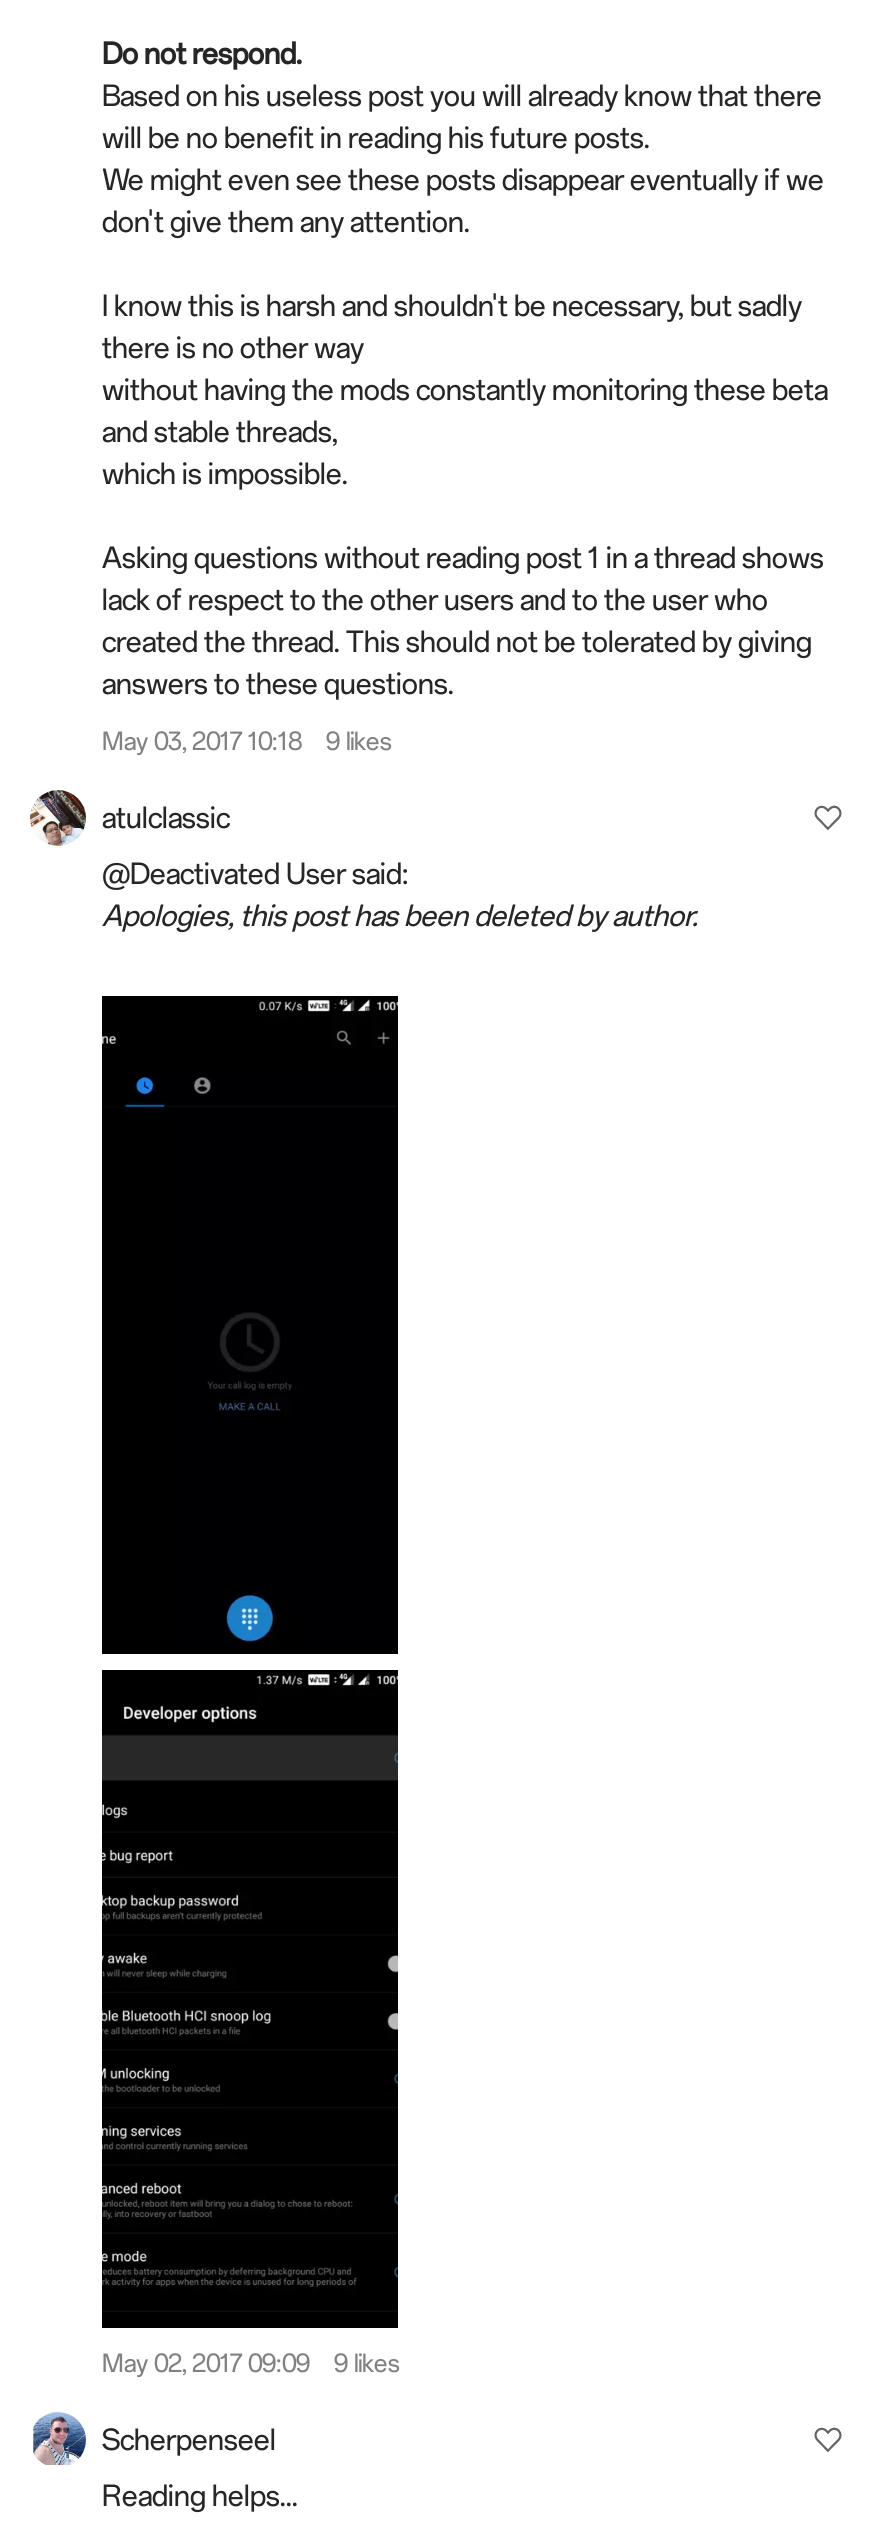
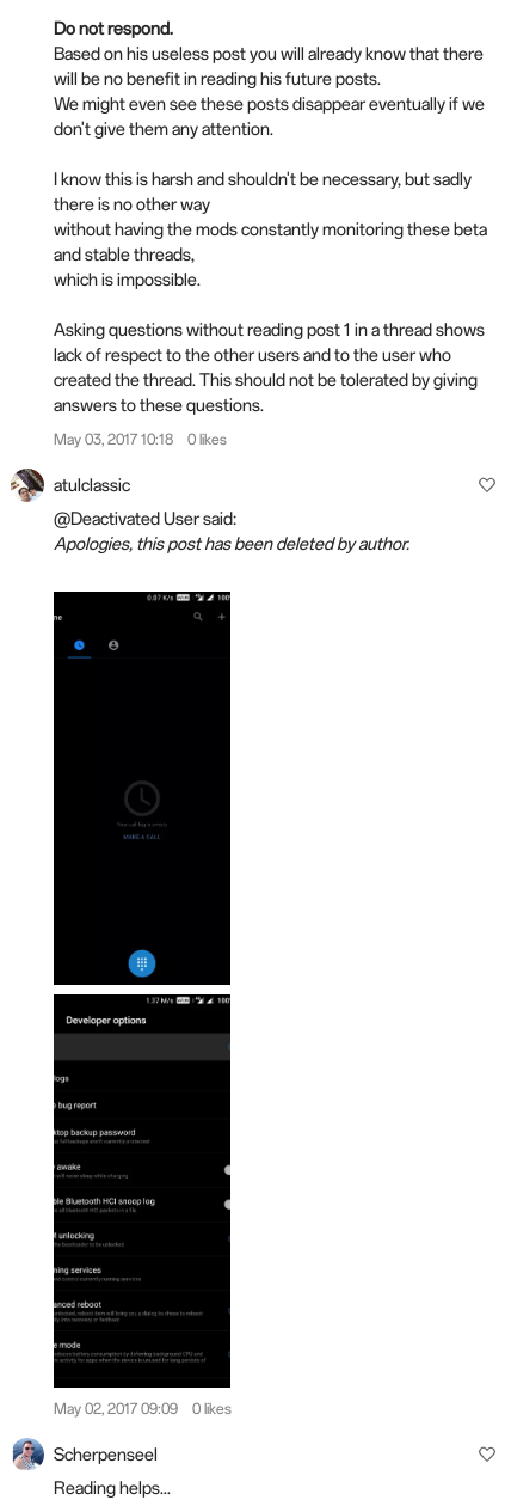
[102,726,392,756] May 03, 2017 10:18 9 likes -> [54,430,227,448] May 03, 2017 10:18 0 likes
[102,2348,400,2378] May 02, 2017 09:09 9 likes -> [54,1400,232,1418] May 02, 2017 09:09 0 likes

